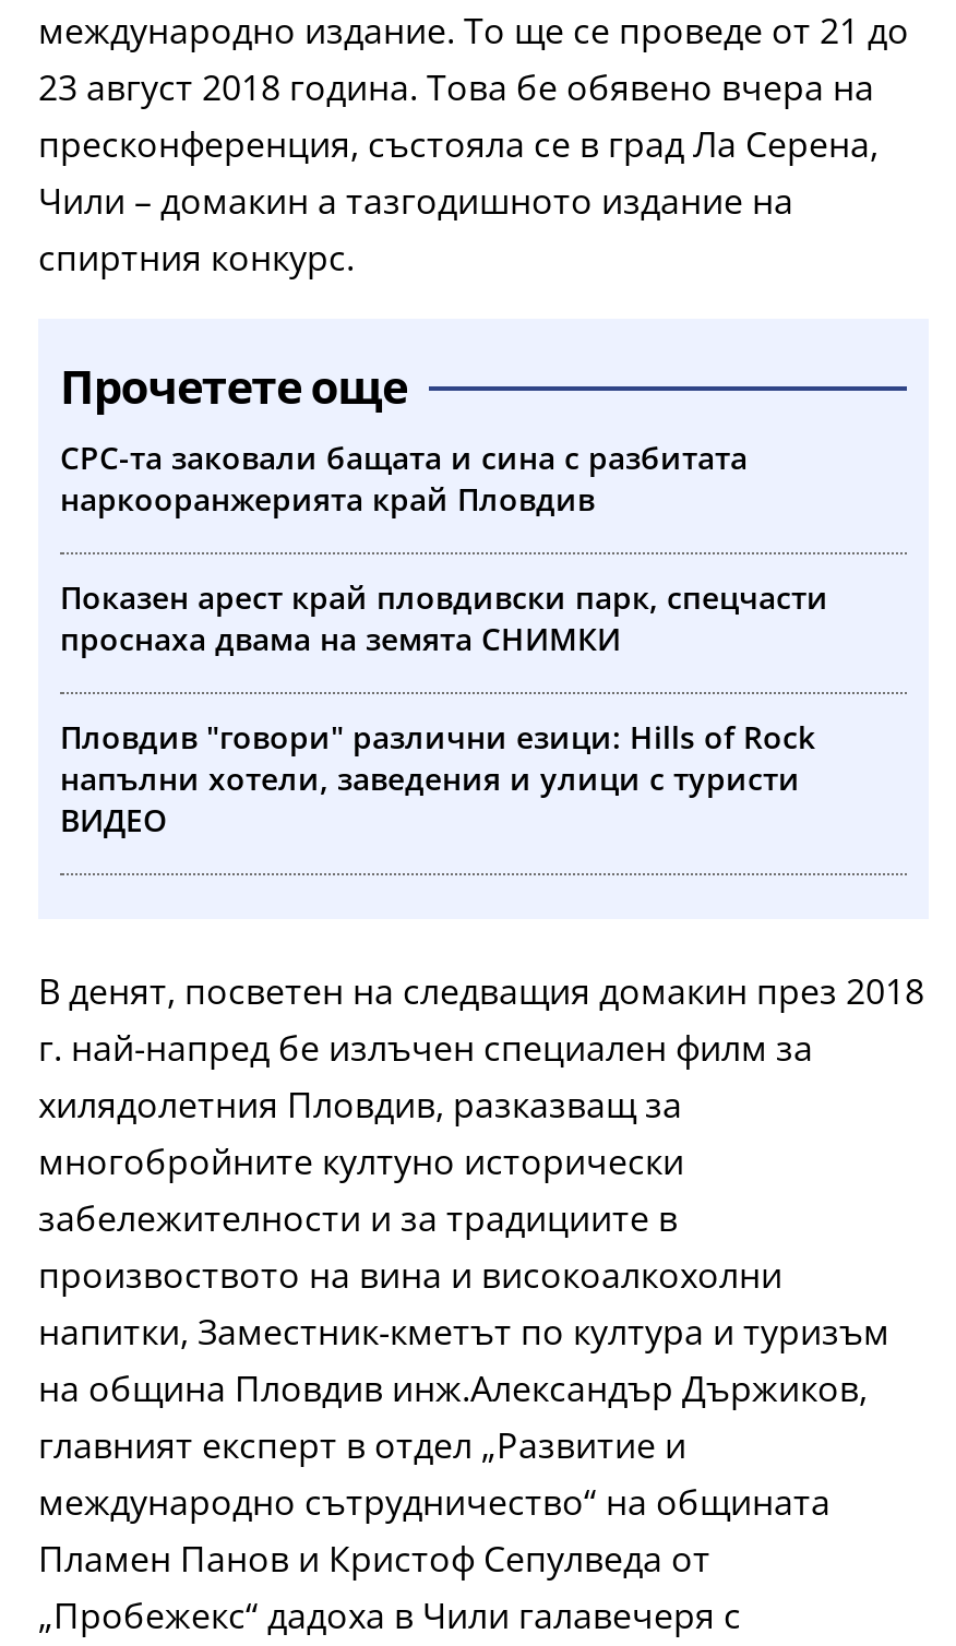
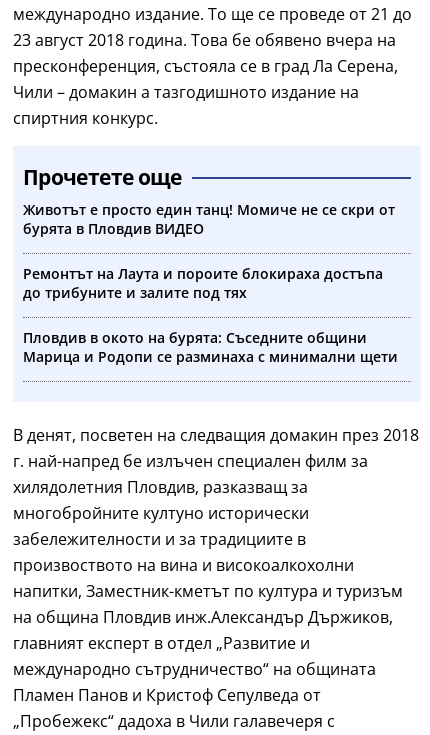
[60,437,748,520] СРС-та заковали бащата и сина с разбитата | наркооранжерията край Пловдив -> [23,200,395,238] Животът е просто един танц! Момиче не се скри от | бурята в Пловдив ВИДЕО
[60,577,828,659] Показен арест край пловдивски парк, спецчасти | проснаха двама на земята СНИМКИ -> [23,264,383,302] Ремонтът на Лаута и пороите блокираха достъпа | до трибуните и залите под тях
[60,716,815,841] Пловдив "говори" различни езици: Hills of Rock | напълни хотели, заведения и улици с туристи | ВИДЕО -> [23,328,398,366] Пловдив в окото на бурята: Съседните общини | Марица и Родопи се разминаха с минимални щети

